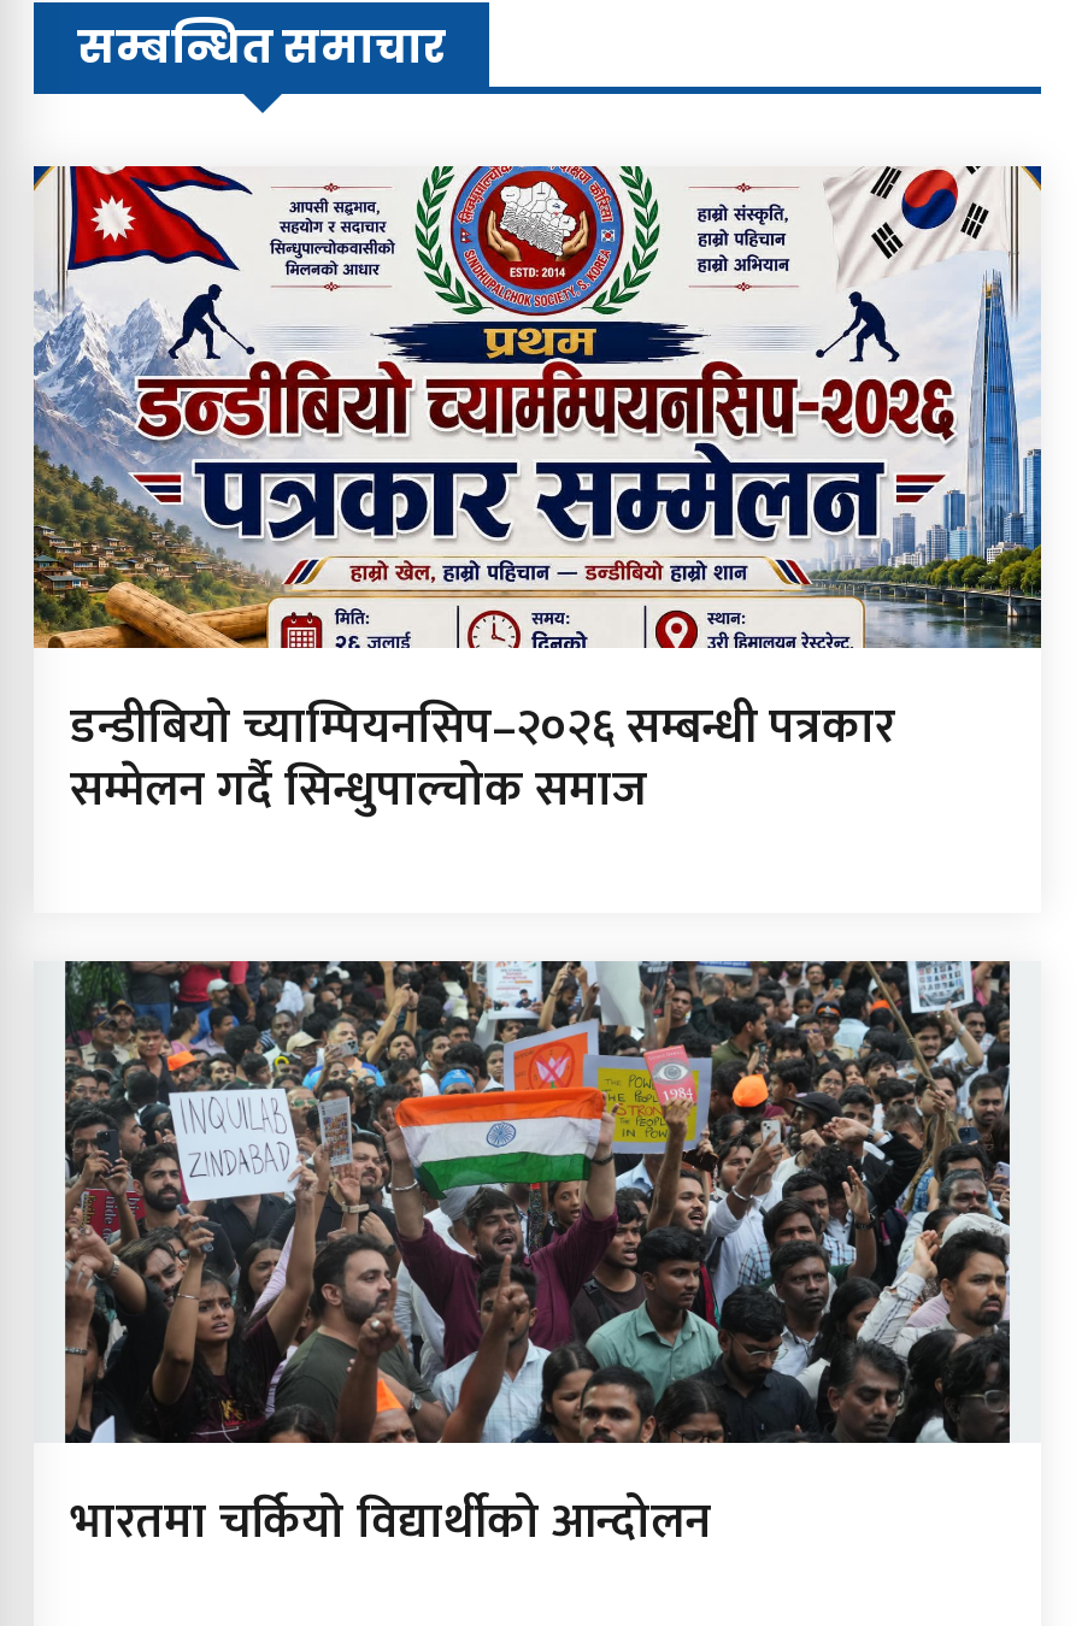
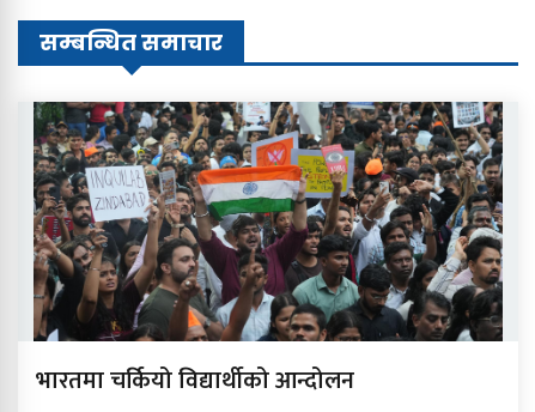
[31,163,1043,830] [image] | डन्डीबियो च्याम्पियनसिप–२०२६ सम्बन्धी पत्रकार | सम्मेलन गर्दै सिन्धुपाल्चोक समाज -> none

